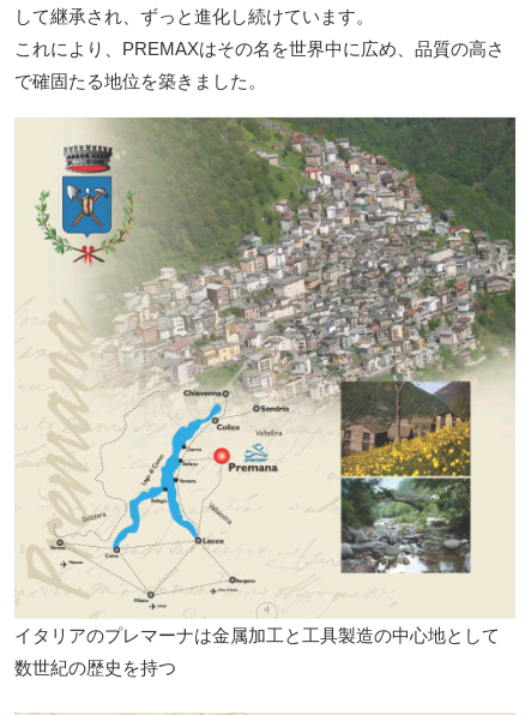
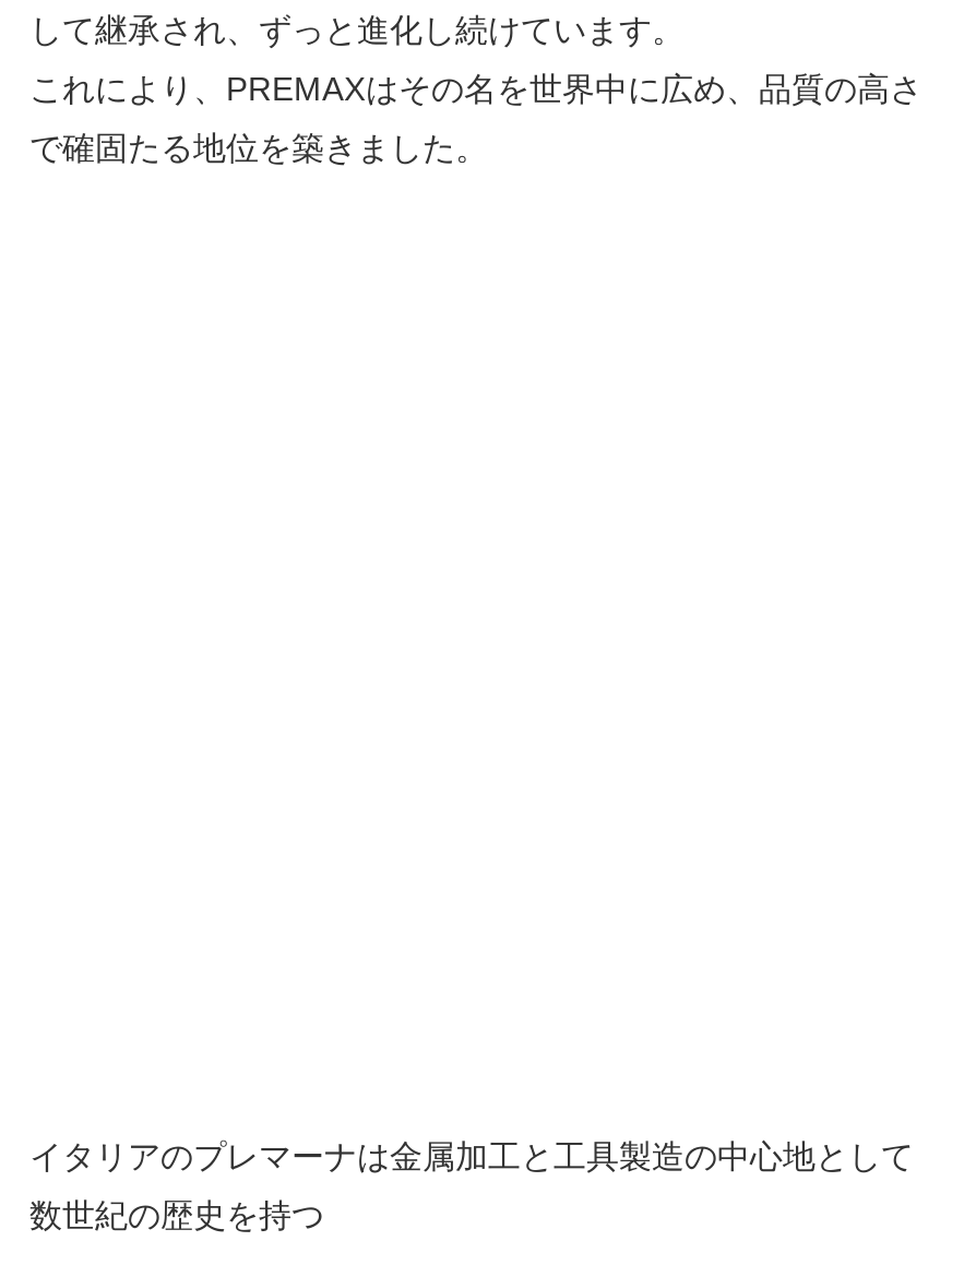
[14,116,517,619] [image] -> none

